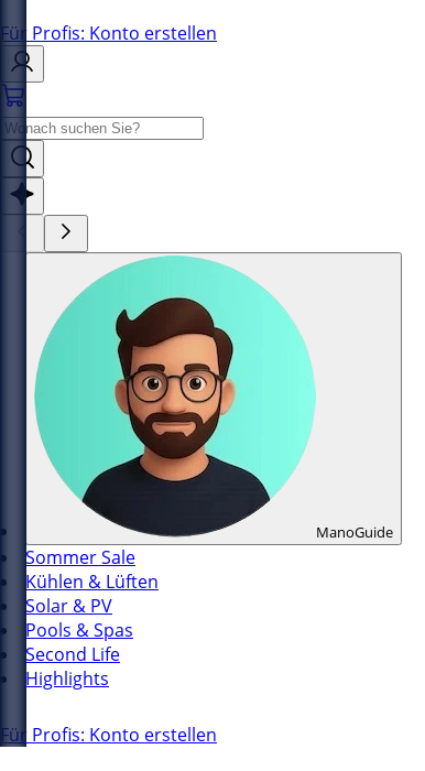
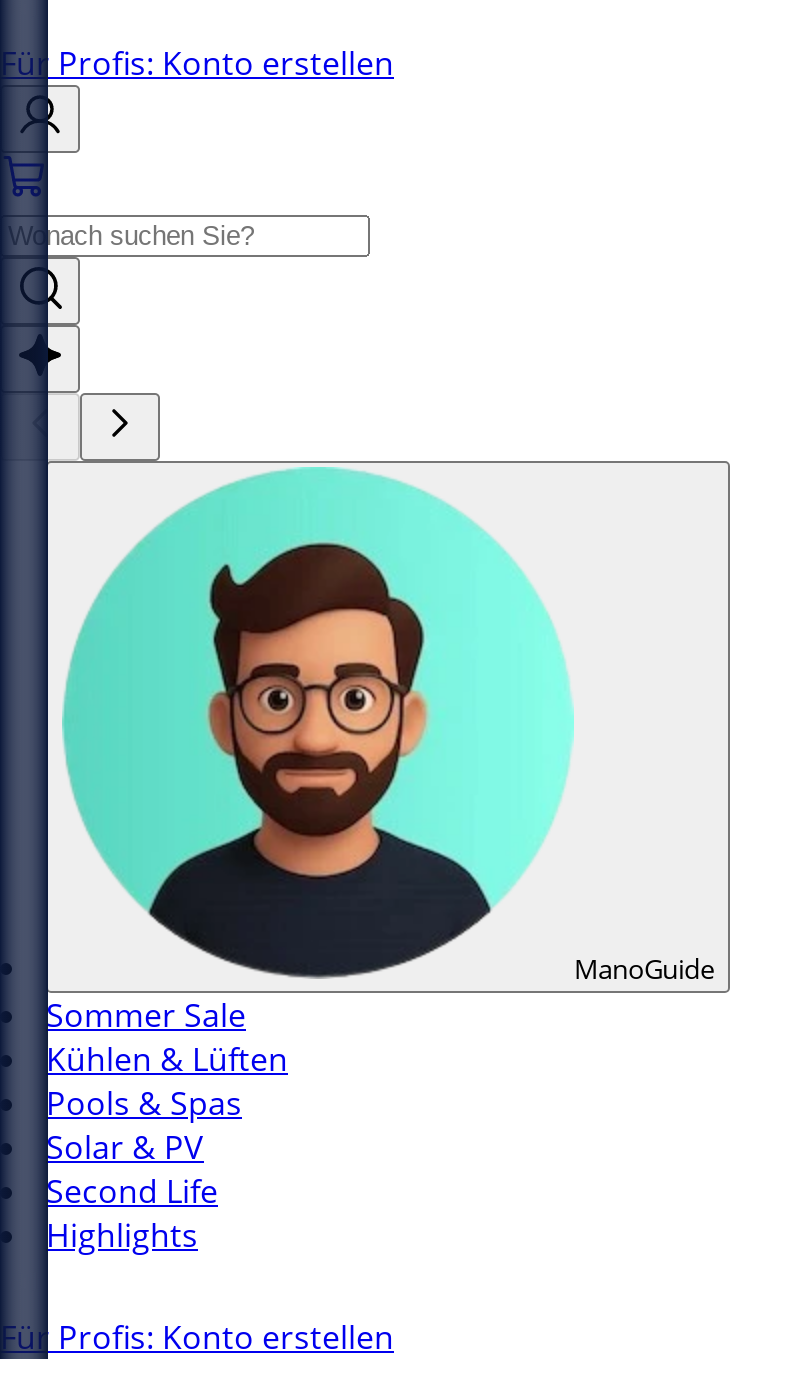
moved [25,594,112,618] -> [46,1125,204,1169]: Solar & PV
moved [25,618,133,642] -> [46,1081,242,1125]: Pools & Spas

